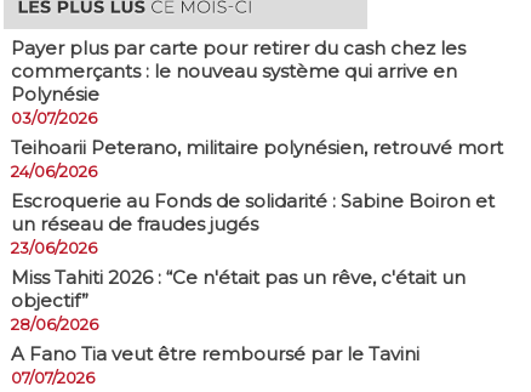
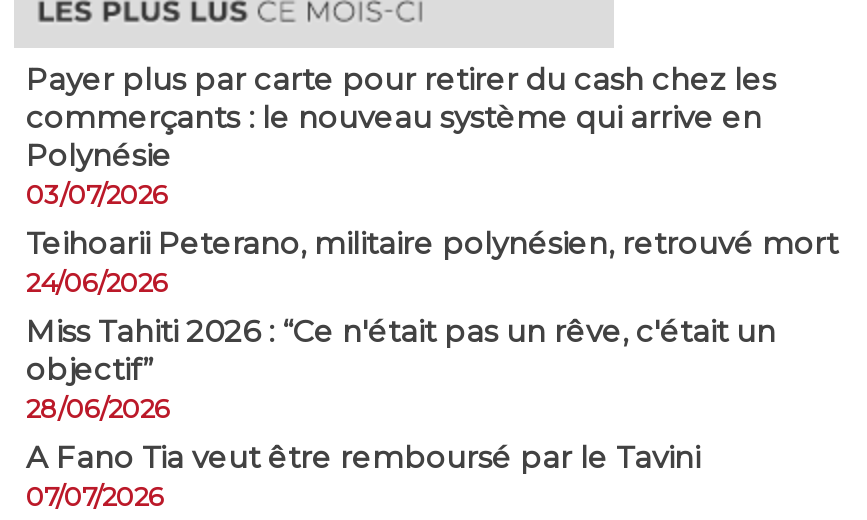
[11,189,495,257] Escroquerie au Fonds de solidarité : Sabine Boiron et | un réseau de fraudes jugés | 23/06/2026 -> none

